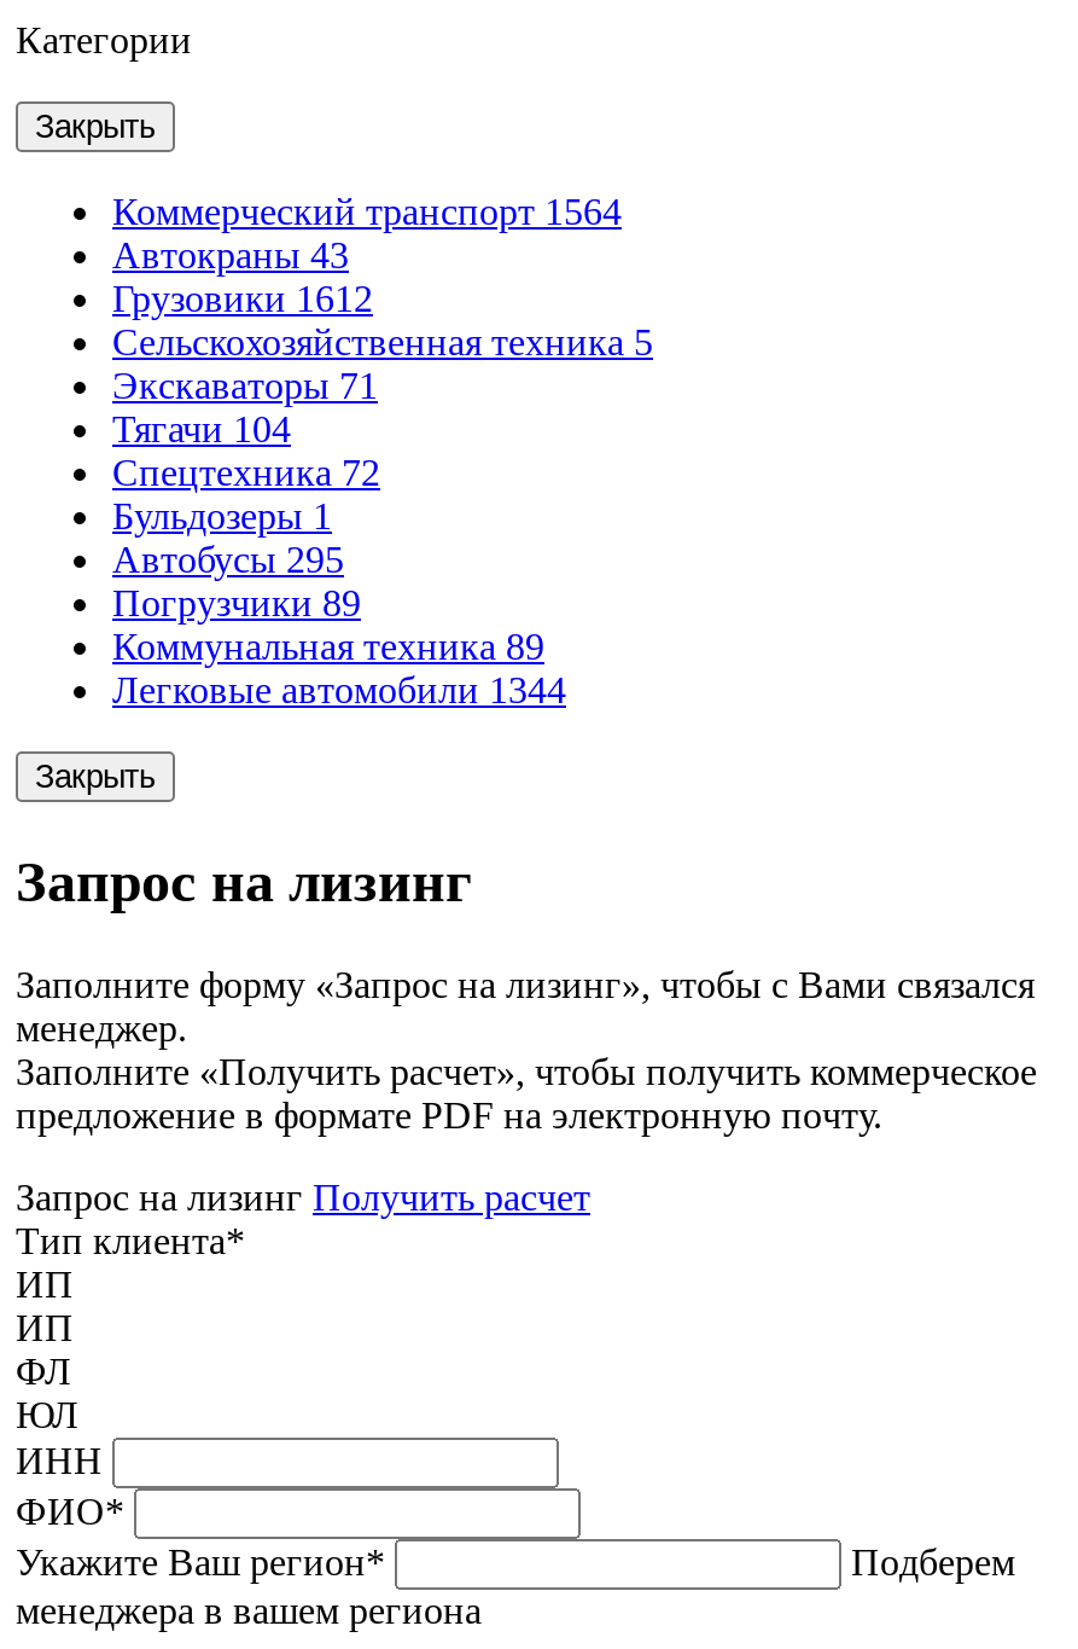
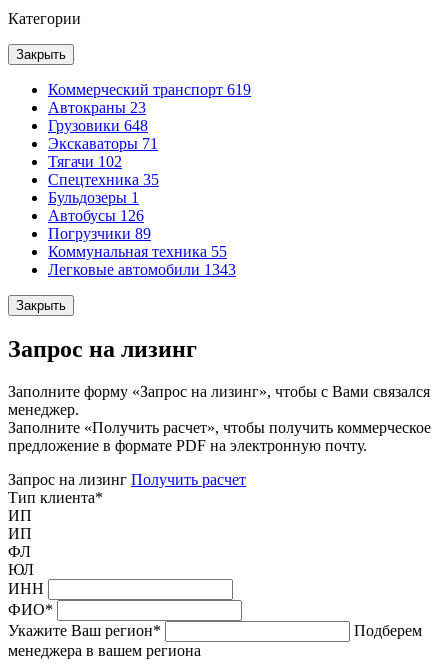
[112,191,653,362] Коммерческий транспорт 1564 | Автокраны 43 | Грузовики 1612 | Сельскохозяйственная техника 5 -> [48,81,251,134] Коммерческий транспорт 619 | Автокраны 23 | Грузовики 648
[112,408,291,449] Тягачи 104 -> [48,153,122,170] Тягачи 102
[112,452,380,493] Спецтехника 72 -> [48,171,159,188] Спецтехника 35
[112,539,344,580] Автобусы 295 -> [48,207,144,224] Автобусы 126
[112,626,544,667] Коммунальная техника 89 -> [48,243,227,260] Коммунальная техника 55
[112,669,566,710] Легковые автомобили 1344 -> [48,261,236,278] Легковые автомобили 1343

